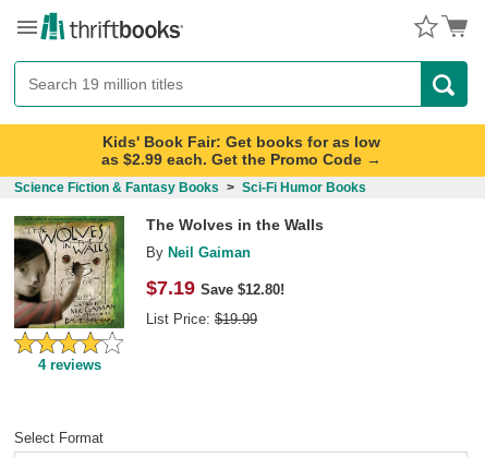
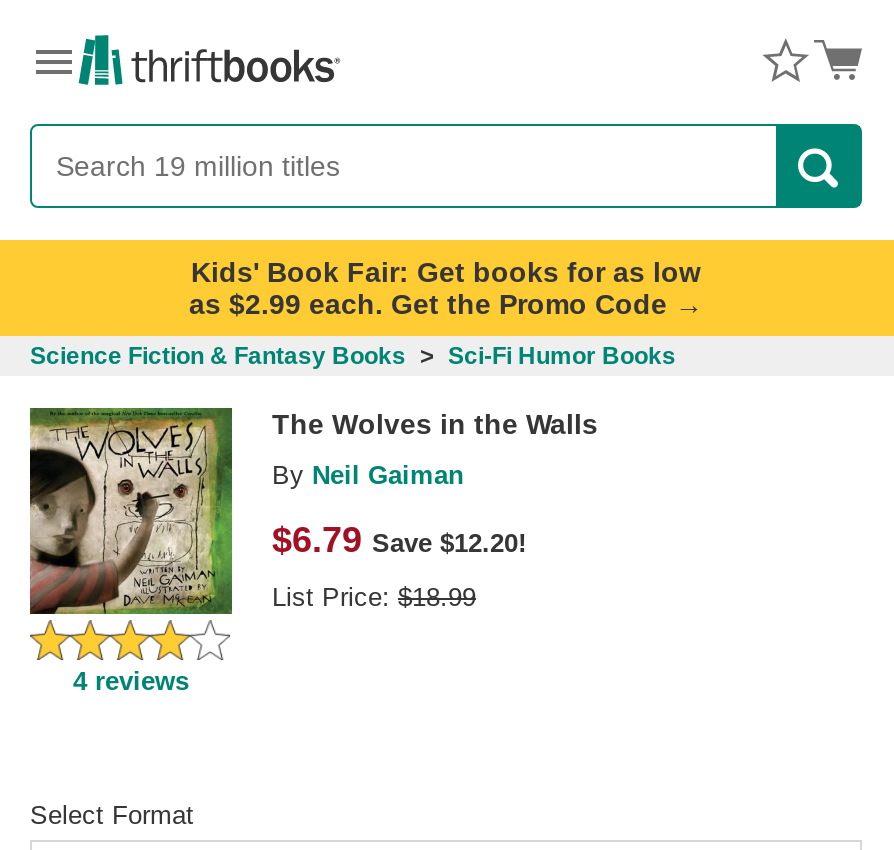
[146,277,284,299] $7.19 Save $12.80! -> [272,521,526,561] $6.79 Save $12.20!
[146,311,257,328] List Price: $19.99 -> [272,583,476,613] List Price: $18.99

